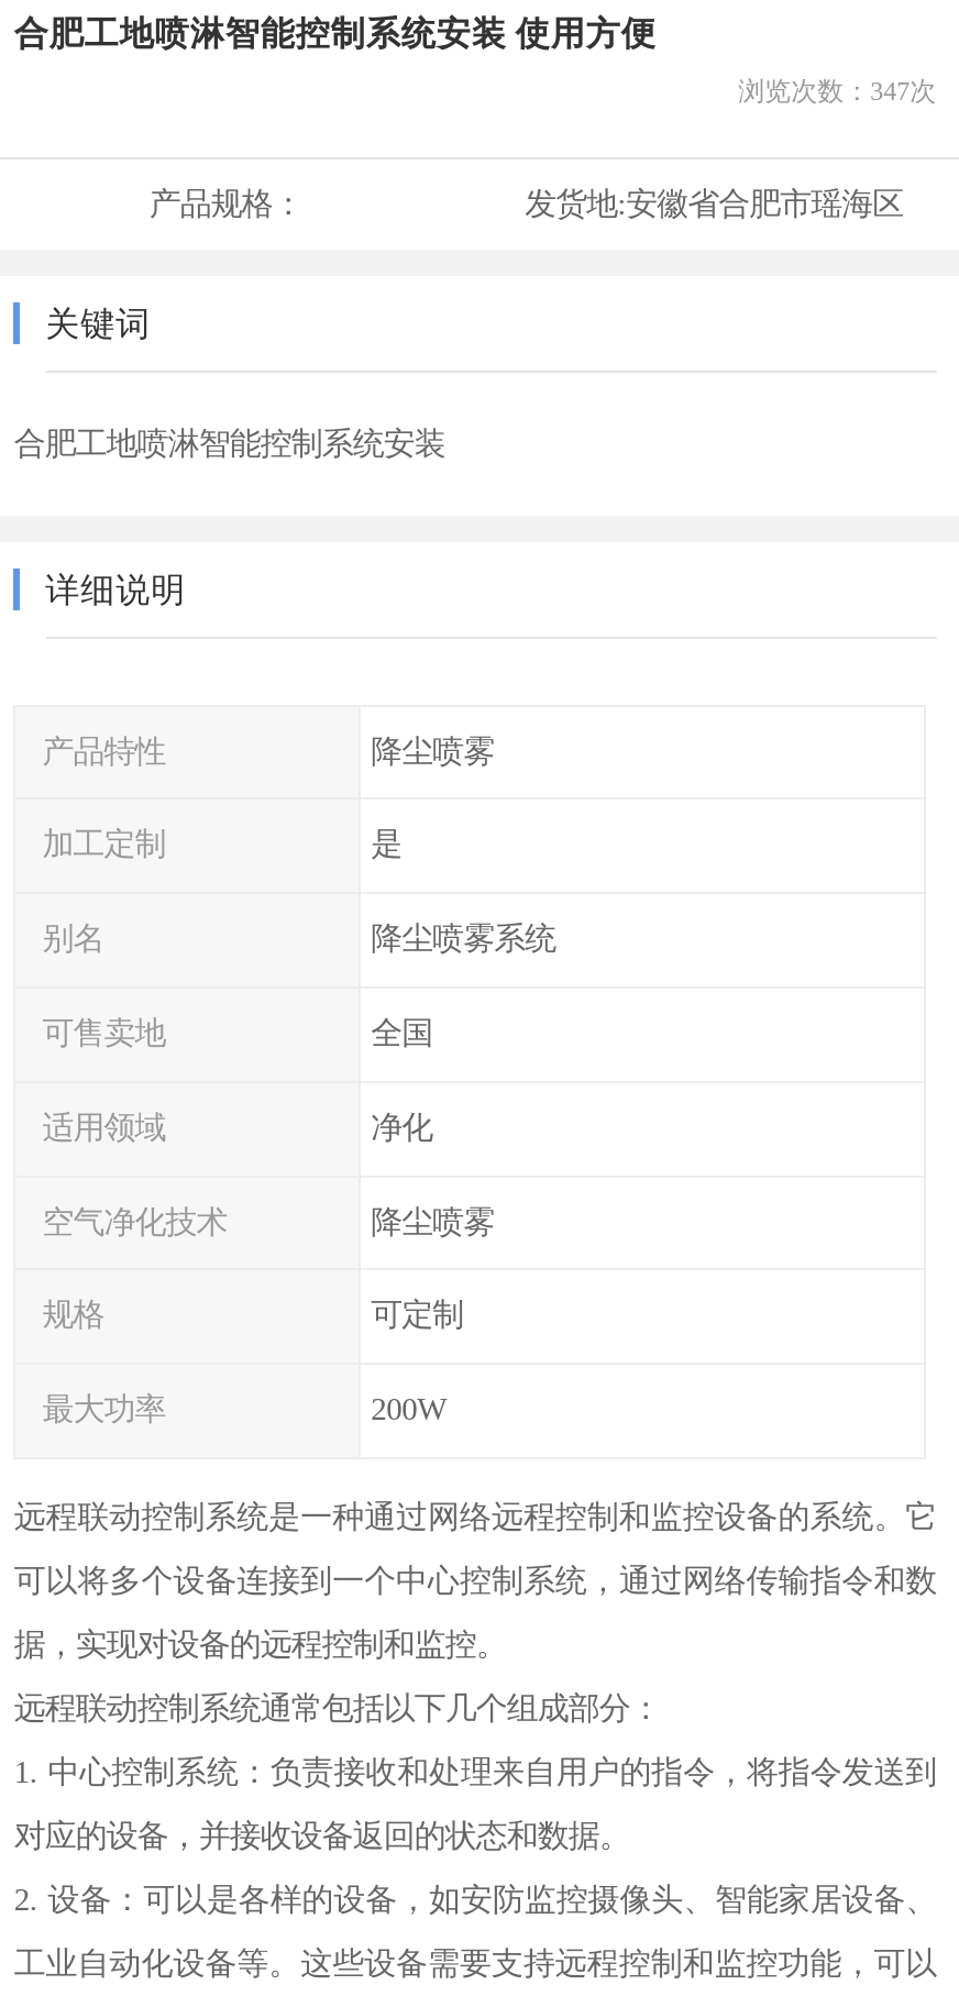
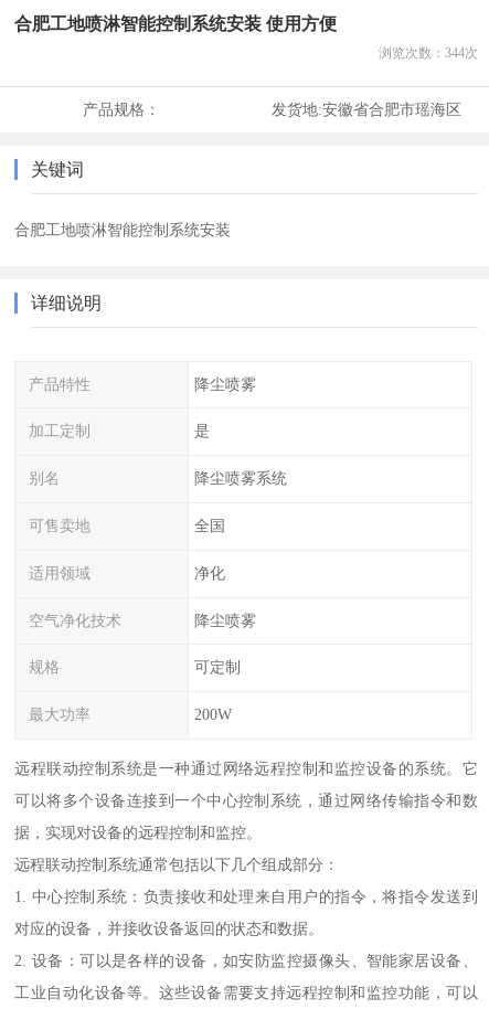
[738,75,936,106] 浏览次数：347次 -> [378,45,478,60] 浏览次数：344次

